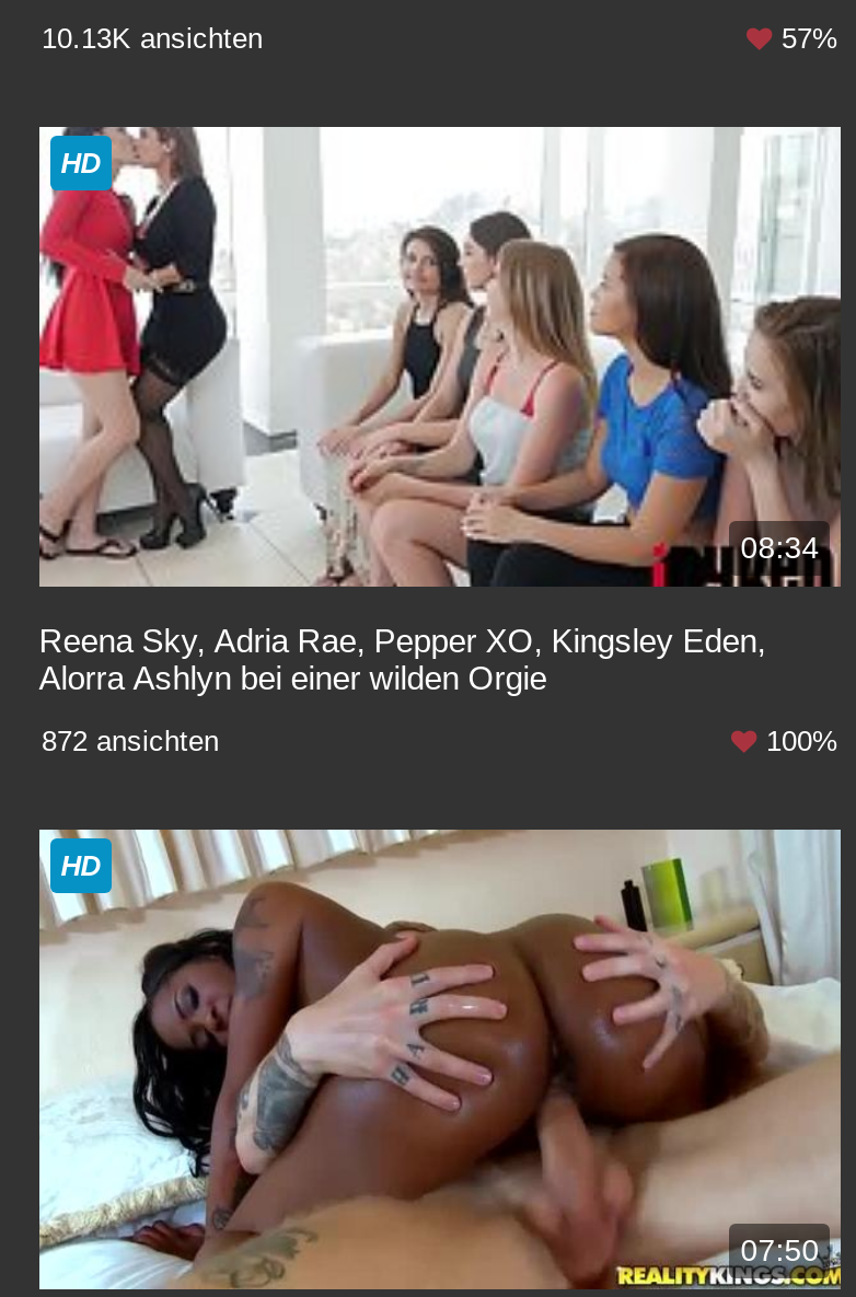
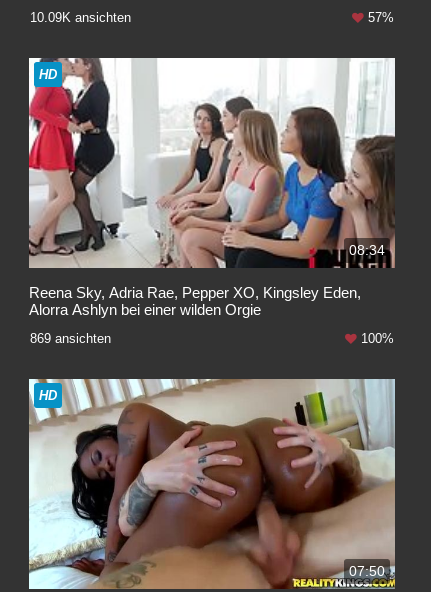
[42,21,263,54] 10.13K ansichten -> [30,10,131,25] 10.09K ansichten
[42,723,219,756] 872 ansichten -> [30,330,111,345] 869 ansichten

